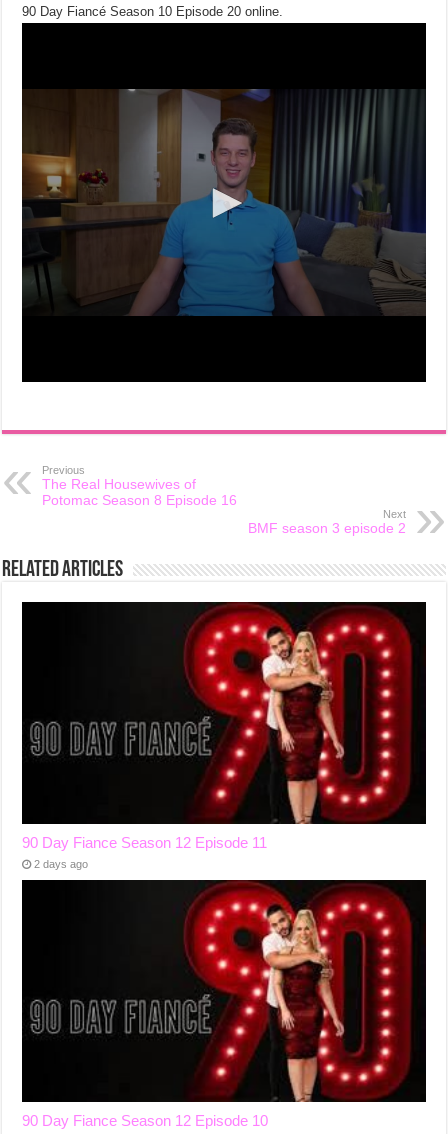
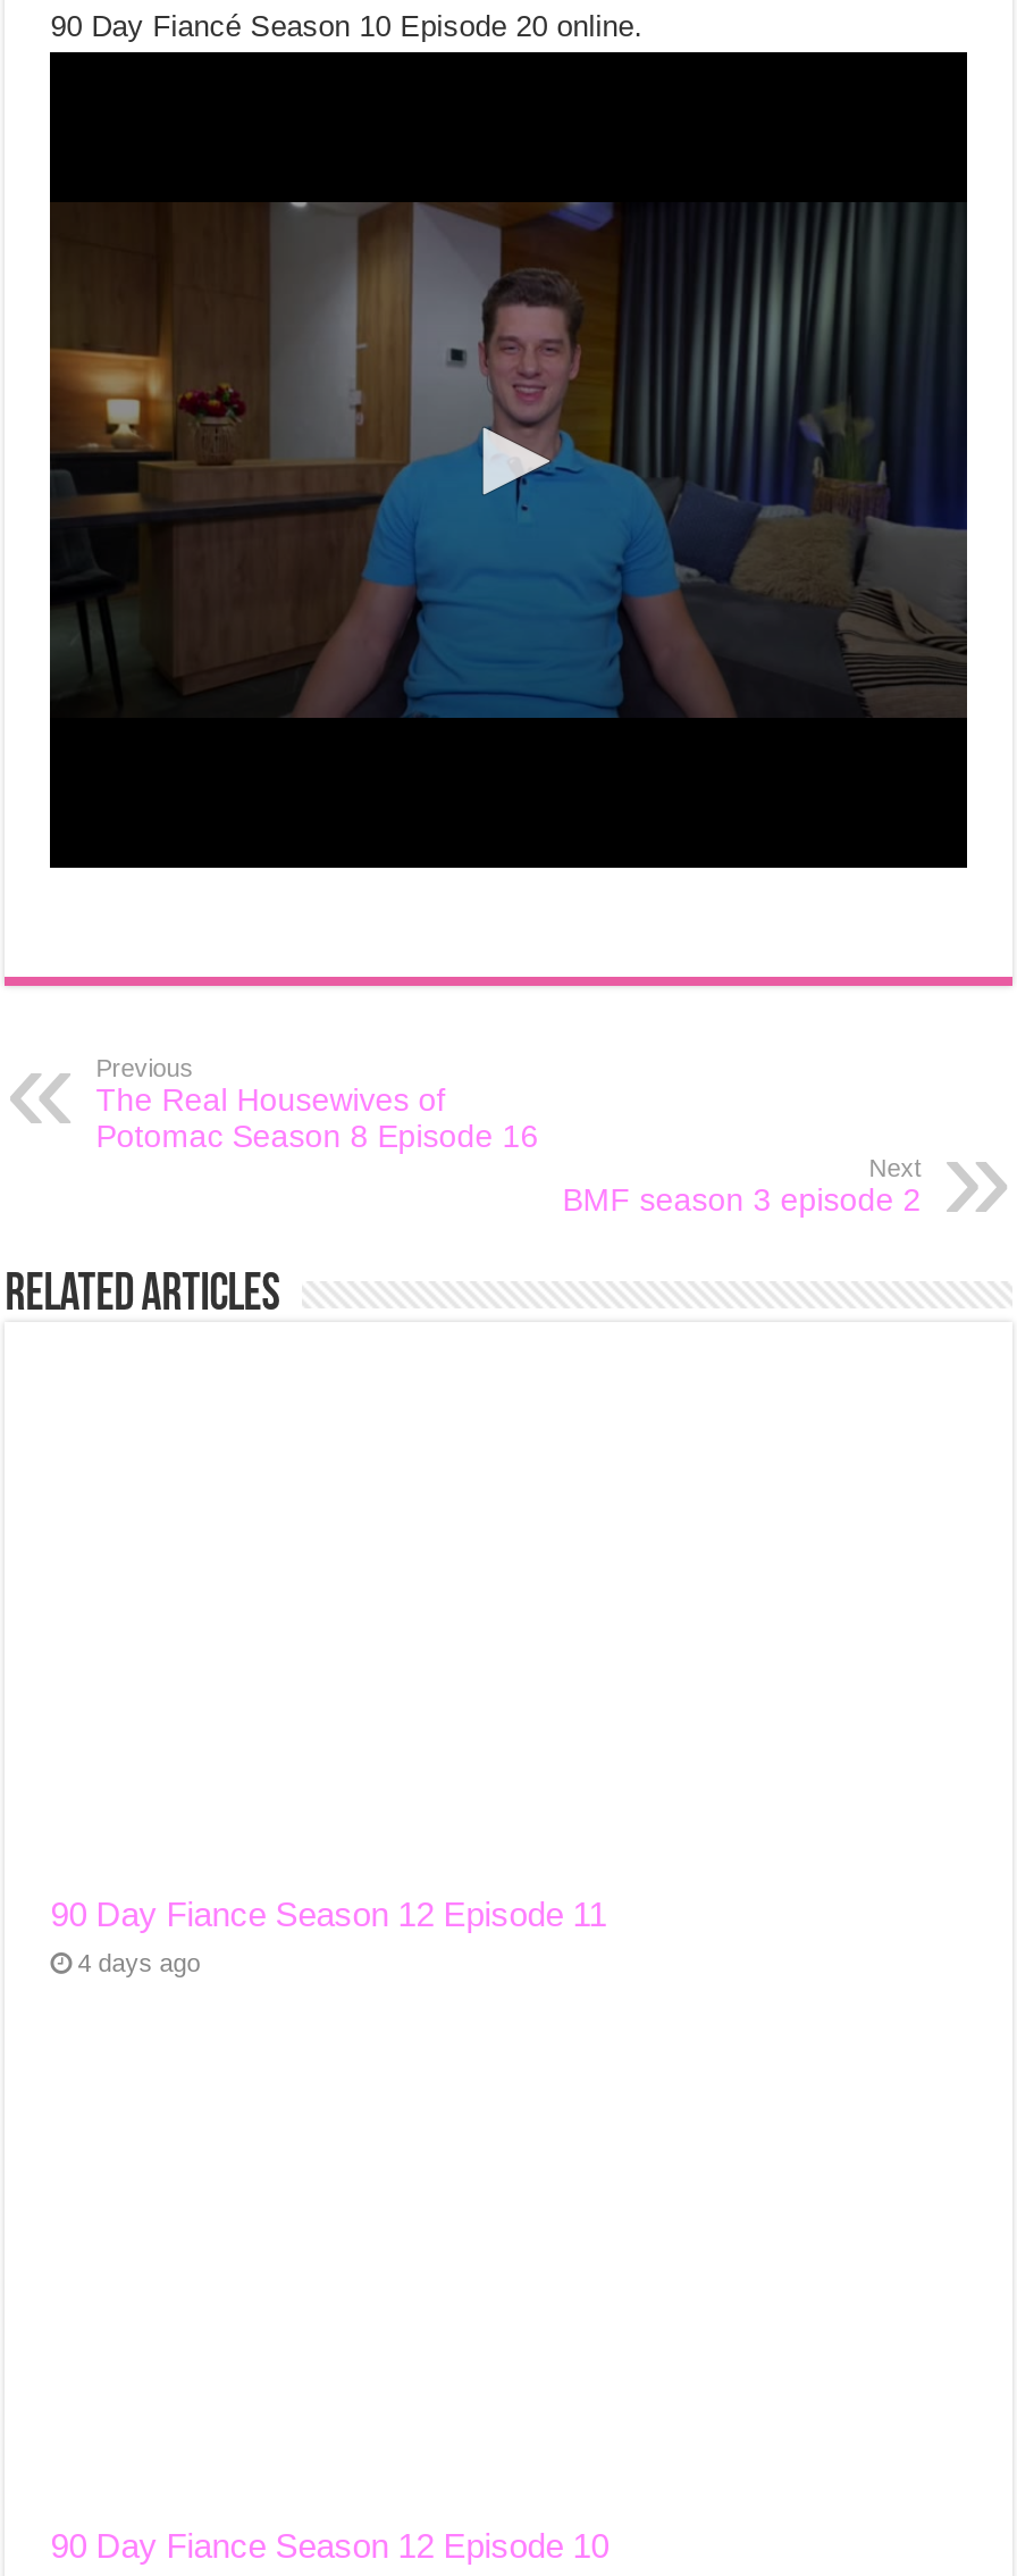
[21,601,427,825] [image] -> none
[34,858,88,870] 2 days ago -> [78,1949,200,1976] 4 days ago
[21,879,427,1103] [image] -> none

